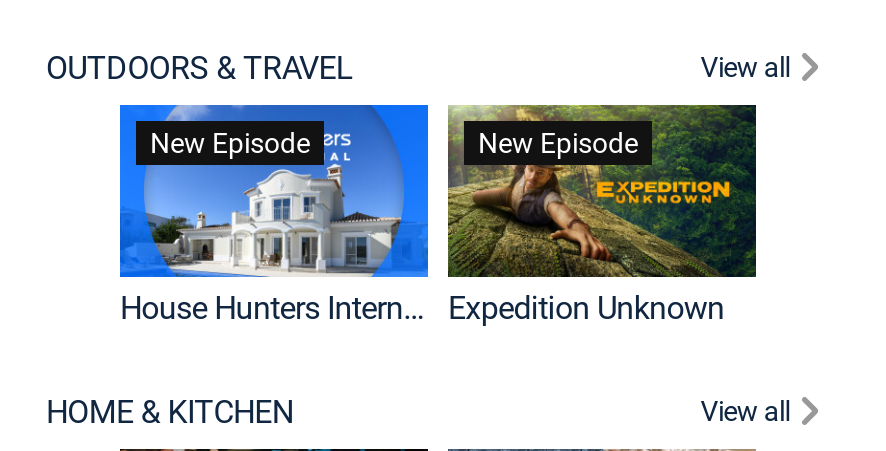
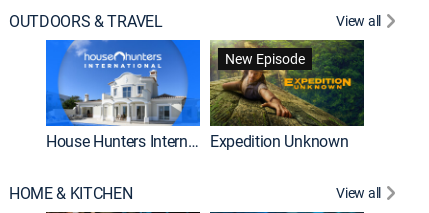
[150,122,310,160] New Episode -> none

